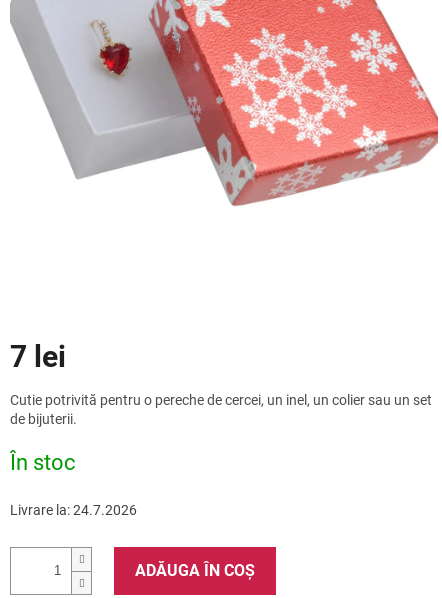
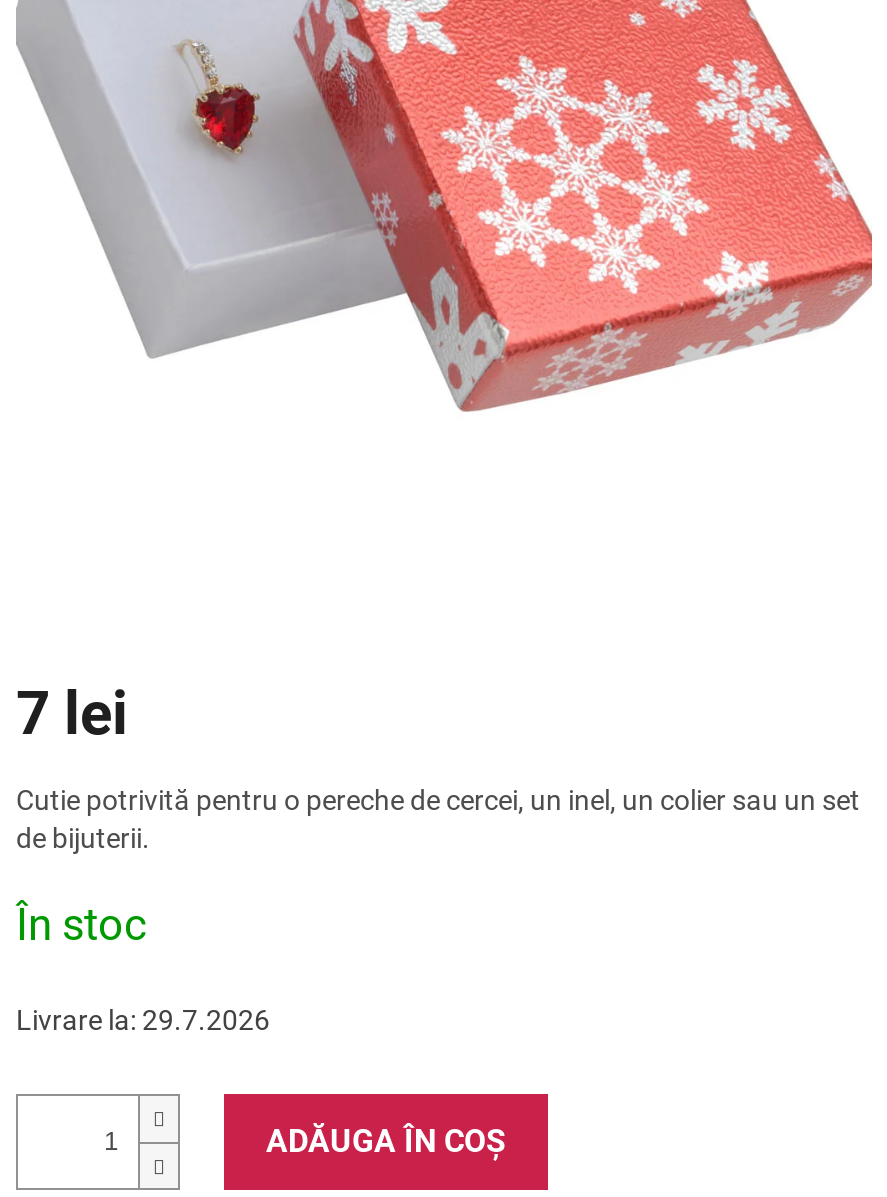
[10,502,137,518] Livrare la: 24.7.2026 -> [16,1003,270,1035] Livrare la: 29.7.2026

